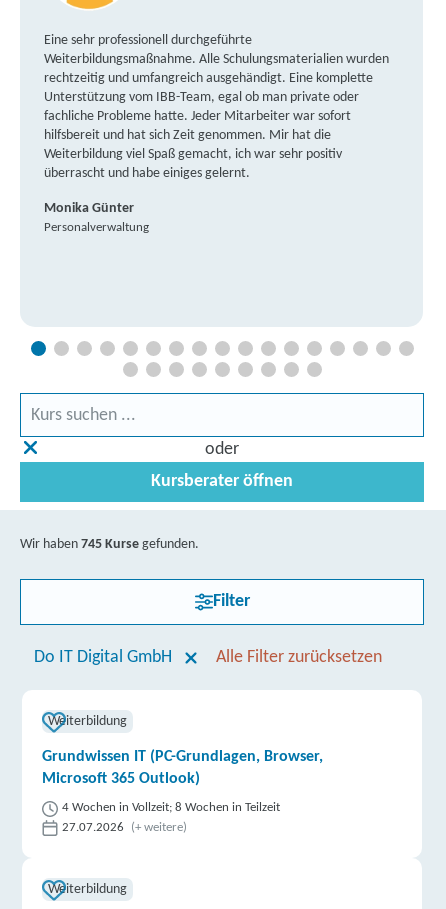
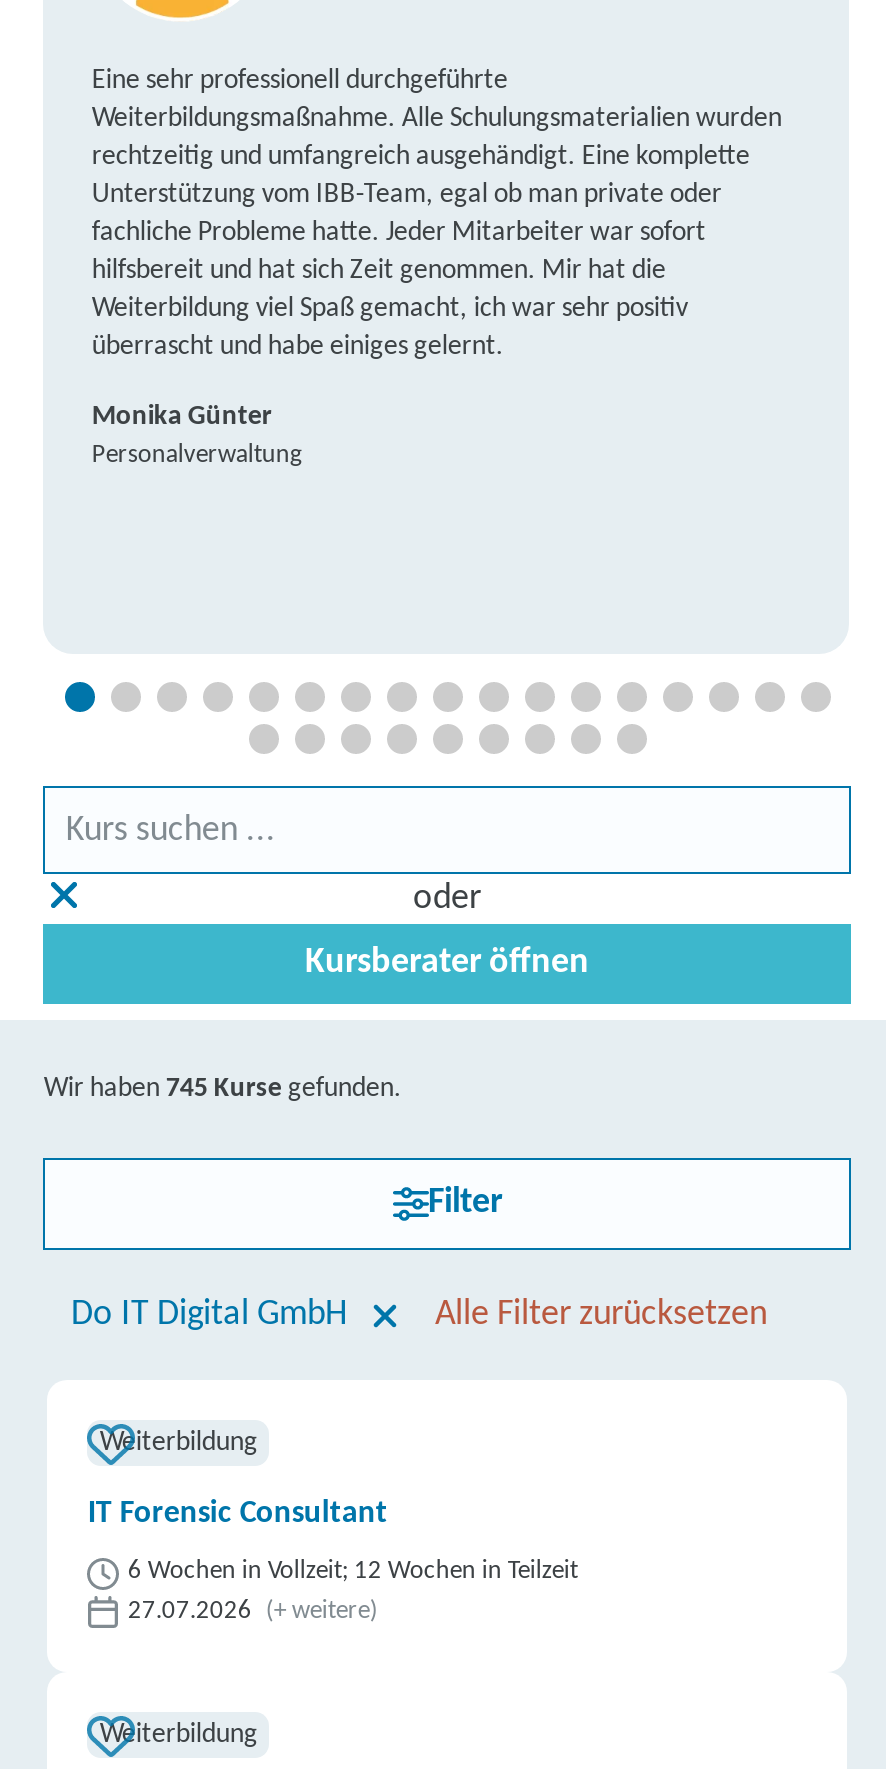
[42,749,323,787] Grundwissen IT (PC-Grundlagen, Browser, | Microsoft 365 Outlook) -> [88,1498,388,1530] IT Forensic Consultant
[62,801,280,814] 4 Wochen in Vollzeit; 8 Wochen in Teilzeit -> [128,1558,578,1584] 6 Wochen in Vollzeit; 12 Wochen in Teilzeit

